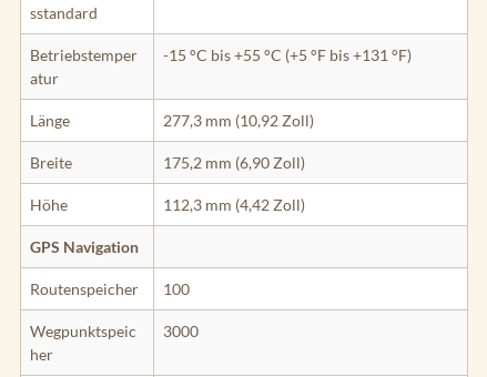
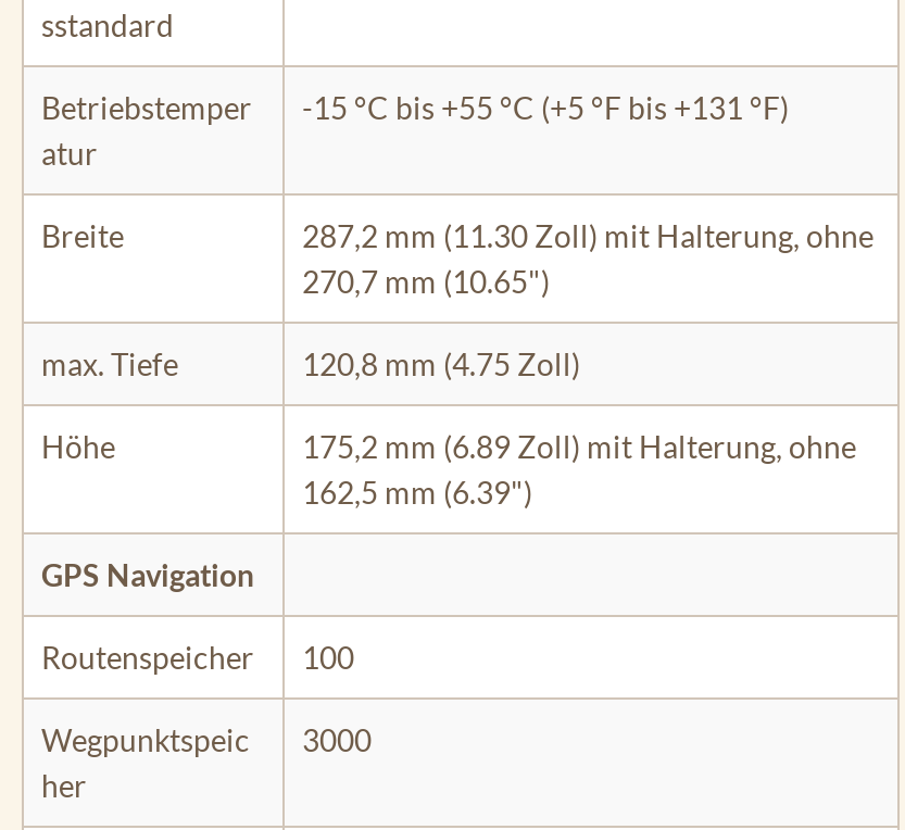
[30,111,314,130] Länge | 277,3 mm (10,92 Zoll) -> none
moved [30,153,72,172] -> [41,217,124,254]: Breite
[163,153,305,172] 175,2 mm (6,90 Zoll) -> [41,217,873,382] 287,2 mm (11.30 Zoll) mit Halterung, ohne | 270,7 mm (10.65") | max. Tiefe | 120,8 mm (4.75 Zoll)
[163,195,305,214] 112,3 mm (4,42 Zoll) -> [302,428,856,511] 175,2 mm (6.89 Zoll) mit Halterung, ohne | 162,5 mm (6.39")

